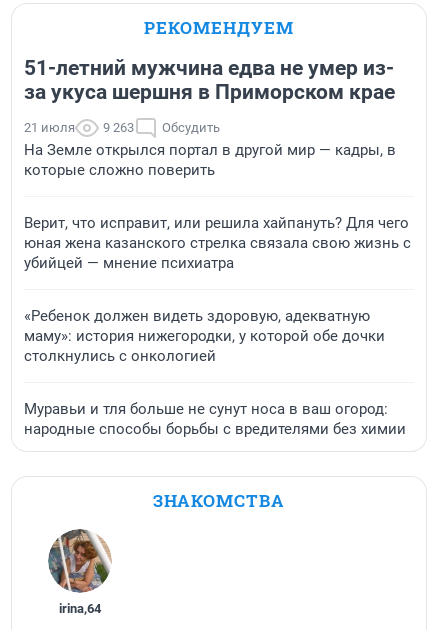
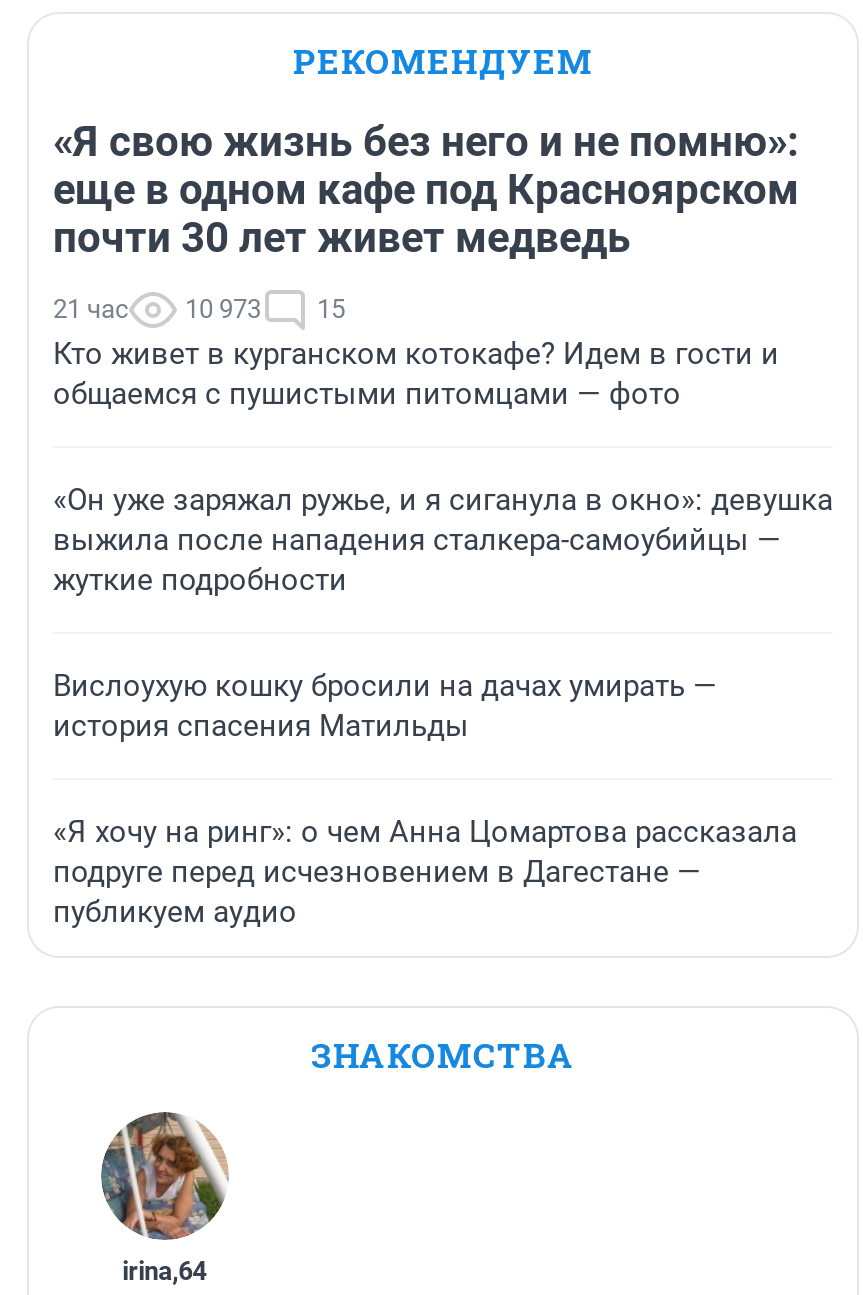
[24,56,395,104] 51-летний мужчина едва не умер из- | за укуса шершня в Приморском крае -> [53,118,799,262] «Я свою жизнь без него и не помню»: | еще в одном кафе под Красноярском | почти 30 лет живет медведь
[24,120,396,179] 21 июля | 9 263 | Обсудить | На Земле открылся портал в другой мир — кадры, в | которые сложно поверить -> [53,294,779,412] 21 час | 10 973 | 15 | Кто живет в курганском котокафе? Идем в гости и | общаемся с пушистыми питомцами — фото
[24,214,411,272] Верит, что исправит, или решила хайпануть? Для чего | юная жена казанского стрелка связала свою жизнь с | убийцей — мнение психиатра -> [53,482,833,598] «Он уже заряжал ружье, и я сиганула в окно»: девушка | выжила после нападения сталкера-самоубийцы — | жуткие подробности
[24,307,385,365] «Ребенок должен видеть здоровую, адекватную | маму»: история нижегородки, у которой обе дочки | столкнулись с онкологией -> [53,668,717,744] Вислоухую кошку бросили на дачах умирать — | история спасения Матильды
[24,400,406,438] Муравьи и тля больше не сунут носа в ваш огород: | народные способы борьбы с вредителями без химии -> [53,814,797,930] «Я хочу на ринг»: о чем Анна Цомартова рассказала | подруге перед исчезновением в Дагестане — | публикуем аудио

